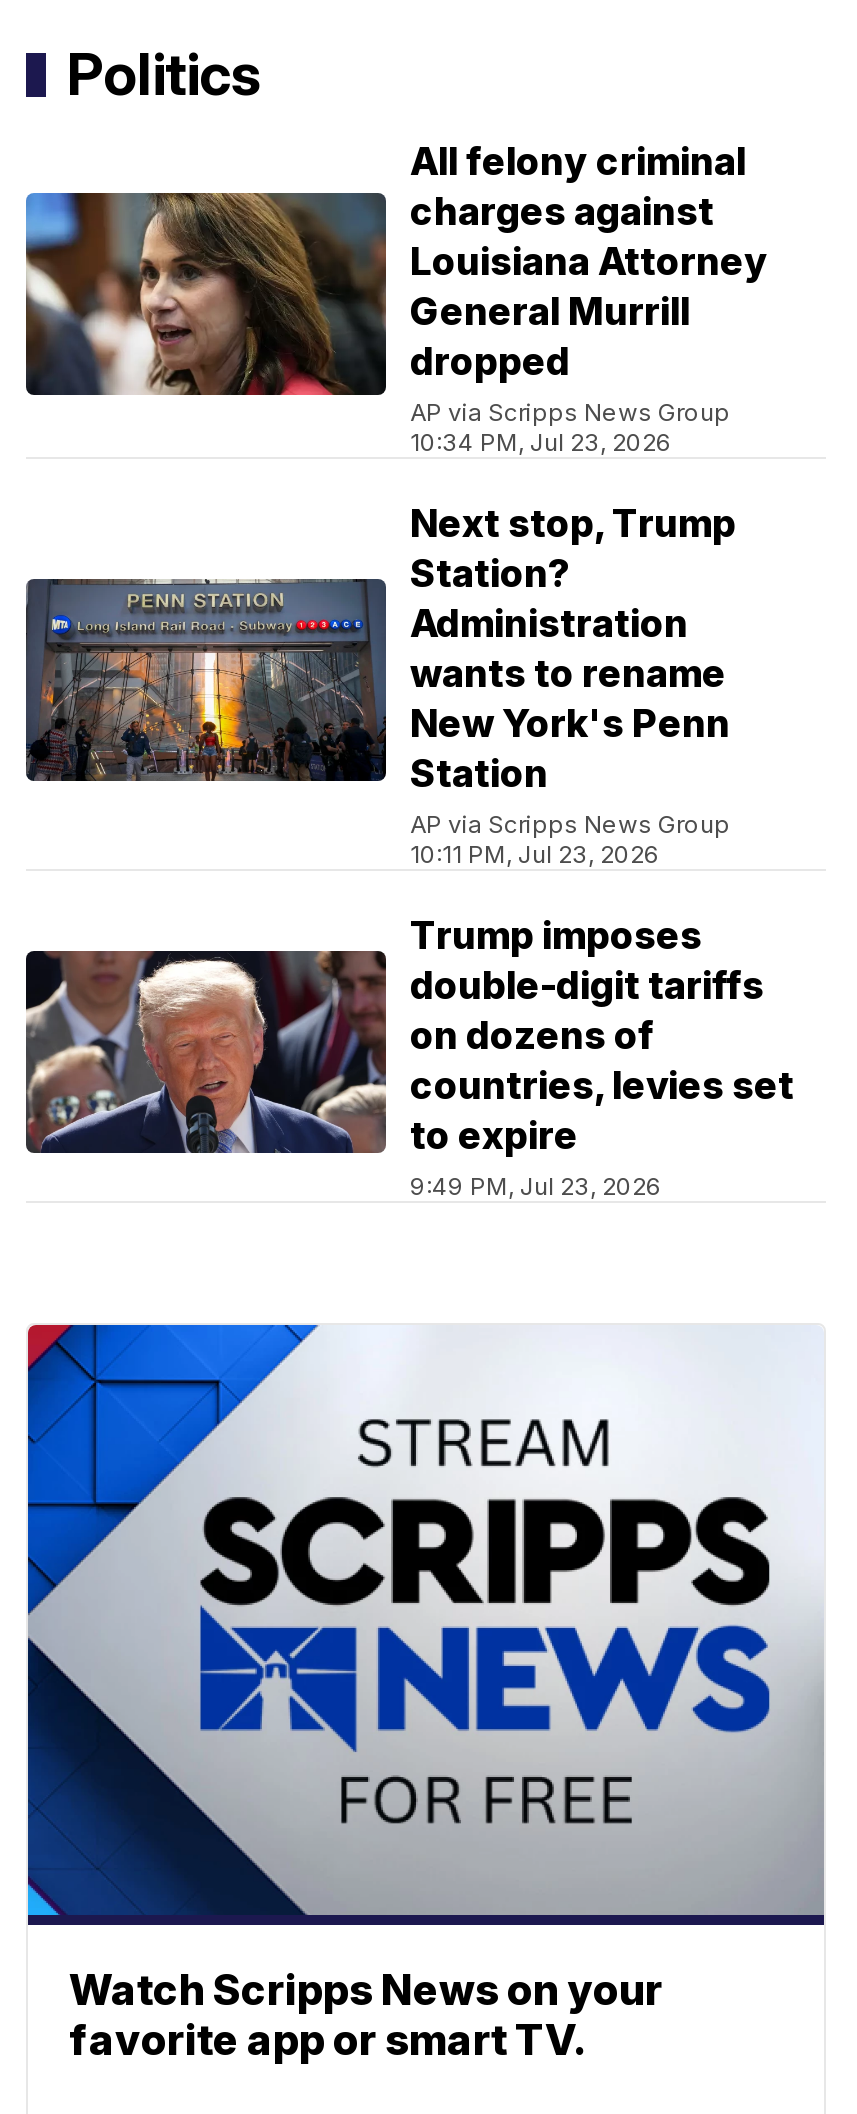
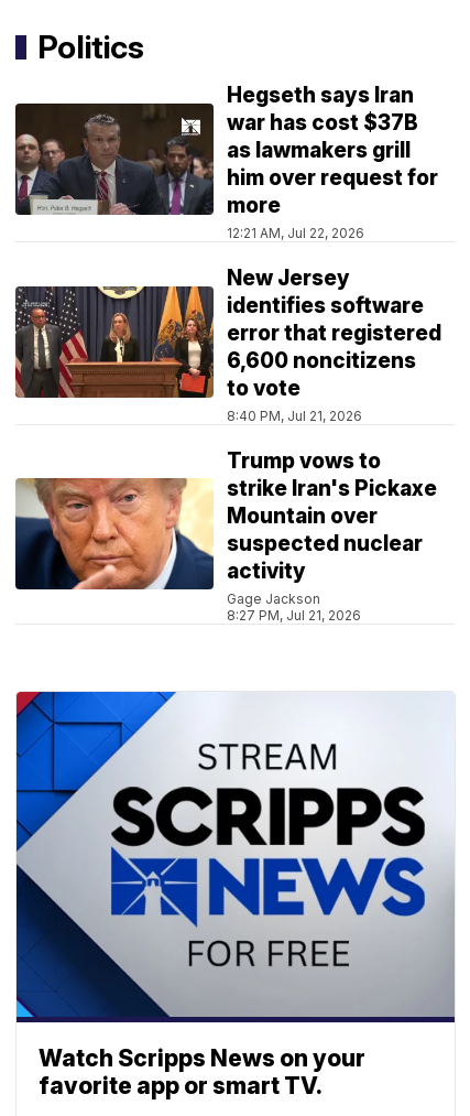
[24,140,768,458] [image] | All felony criminal | charges against | Louisiana Attorney | General Murrill | dropped | AP via Scripps News Group | 10:34 PM, Jul 23, 2026 -> [14,83,438,242] [image] | Hegseth says Iran | war has cost $37B | as lawmakers grill | him over request for | more | 12:21 AM, Jul 22, 2026
[24,502,736,870] [image] | Next stop, Trump | Station? | Administration | wants to rename | New York's Penn | Station | AP via Scripps News Group | 10:11 PM, Jul 23, 2026 -> [14,266,441,425] [image] | New Jersey | identifies software | error that registered | 6,600 noncitizens | to vote | 8:40 PM, Jul 21, 2026
[24,914,794,1202] [image] | Trump imposes | double-digit tariffs | on dozens of | countries, levies set | to expire | 9:49 PM, Jul 23, 2026 -> [14,449,437,624] [image] | Trump vows to | strike Iran's Pickaxe | Mountain over | suspected nuclear | activity | Gage Jackson | 8:27 PM, Jul 21, 2026

